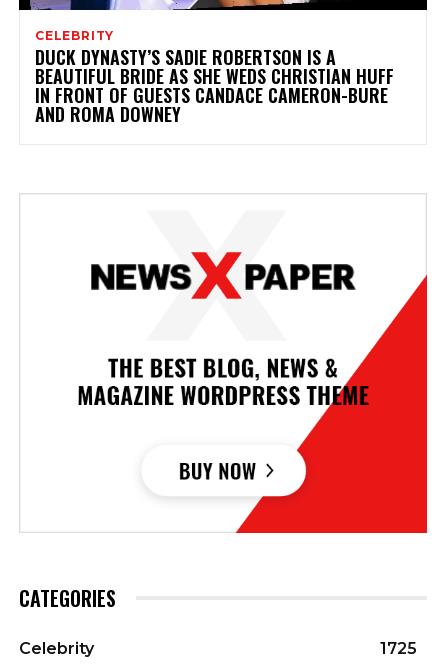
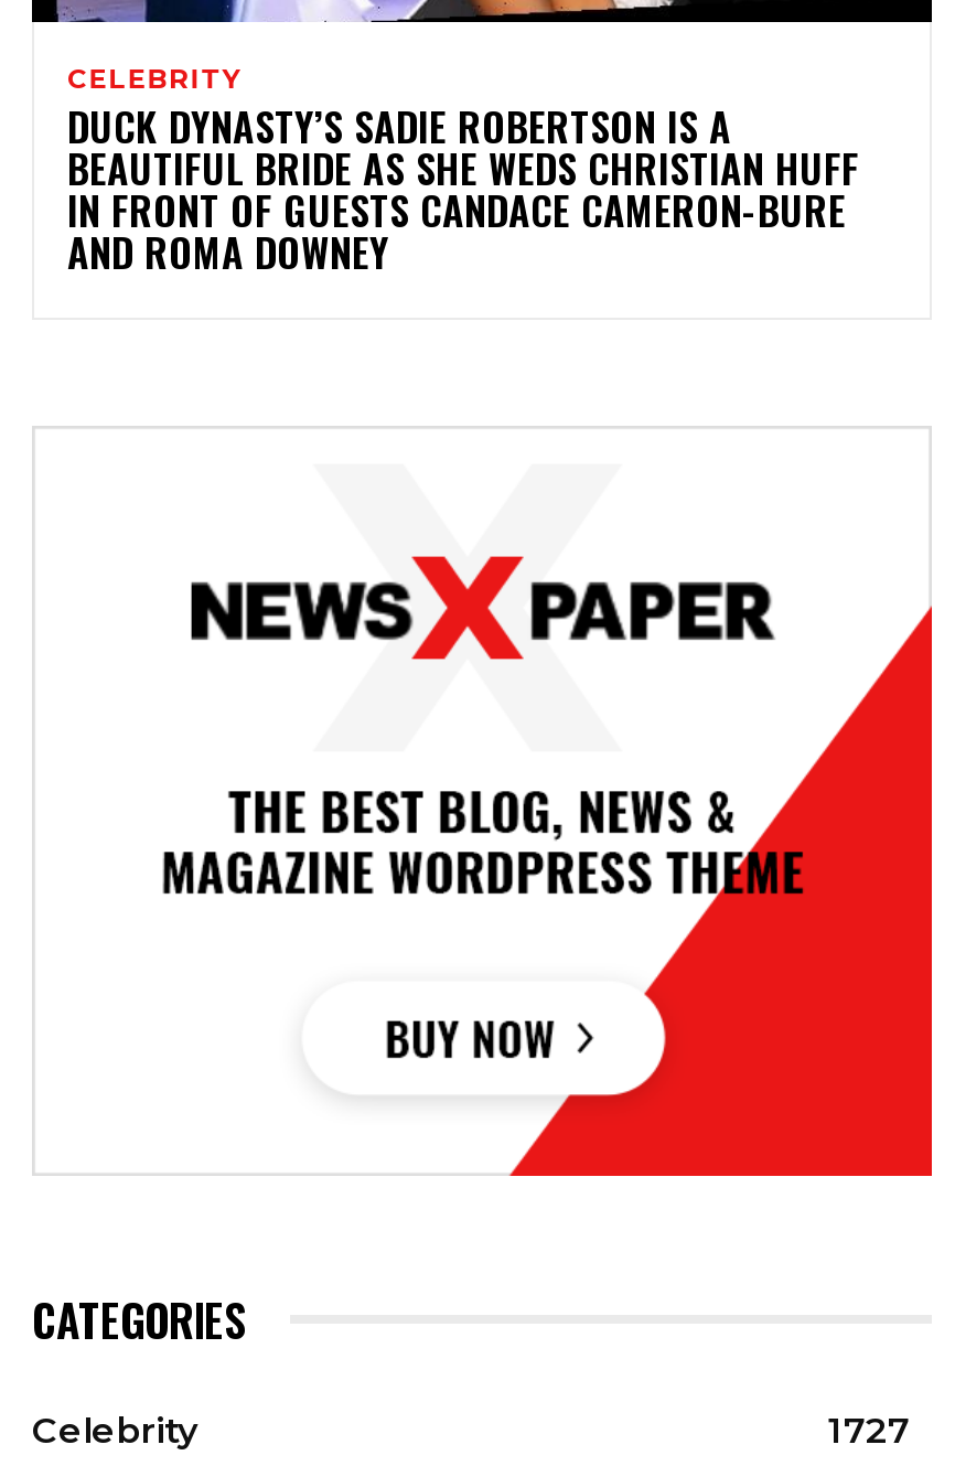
[380,638,417,657] 1725 -> [828,1409,910,1451] 1727

